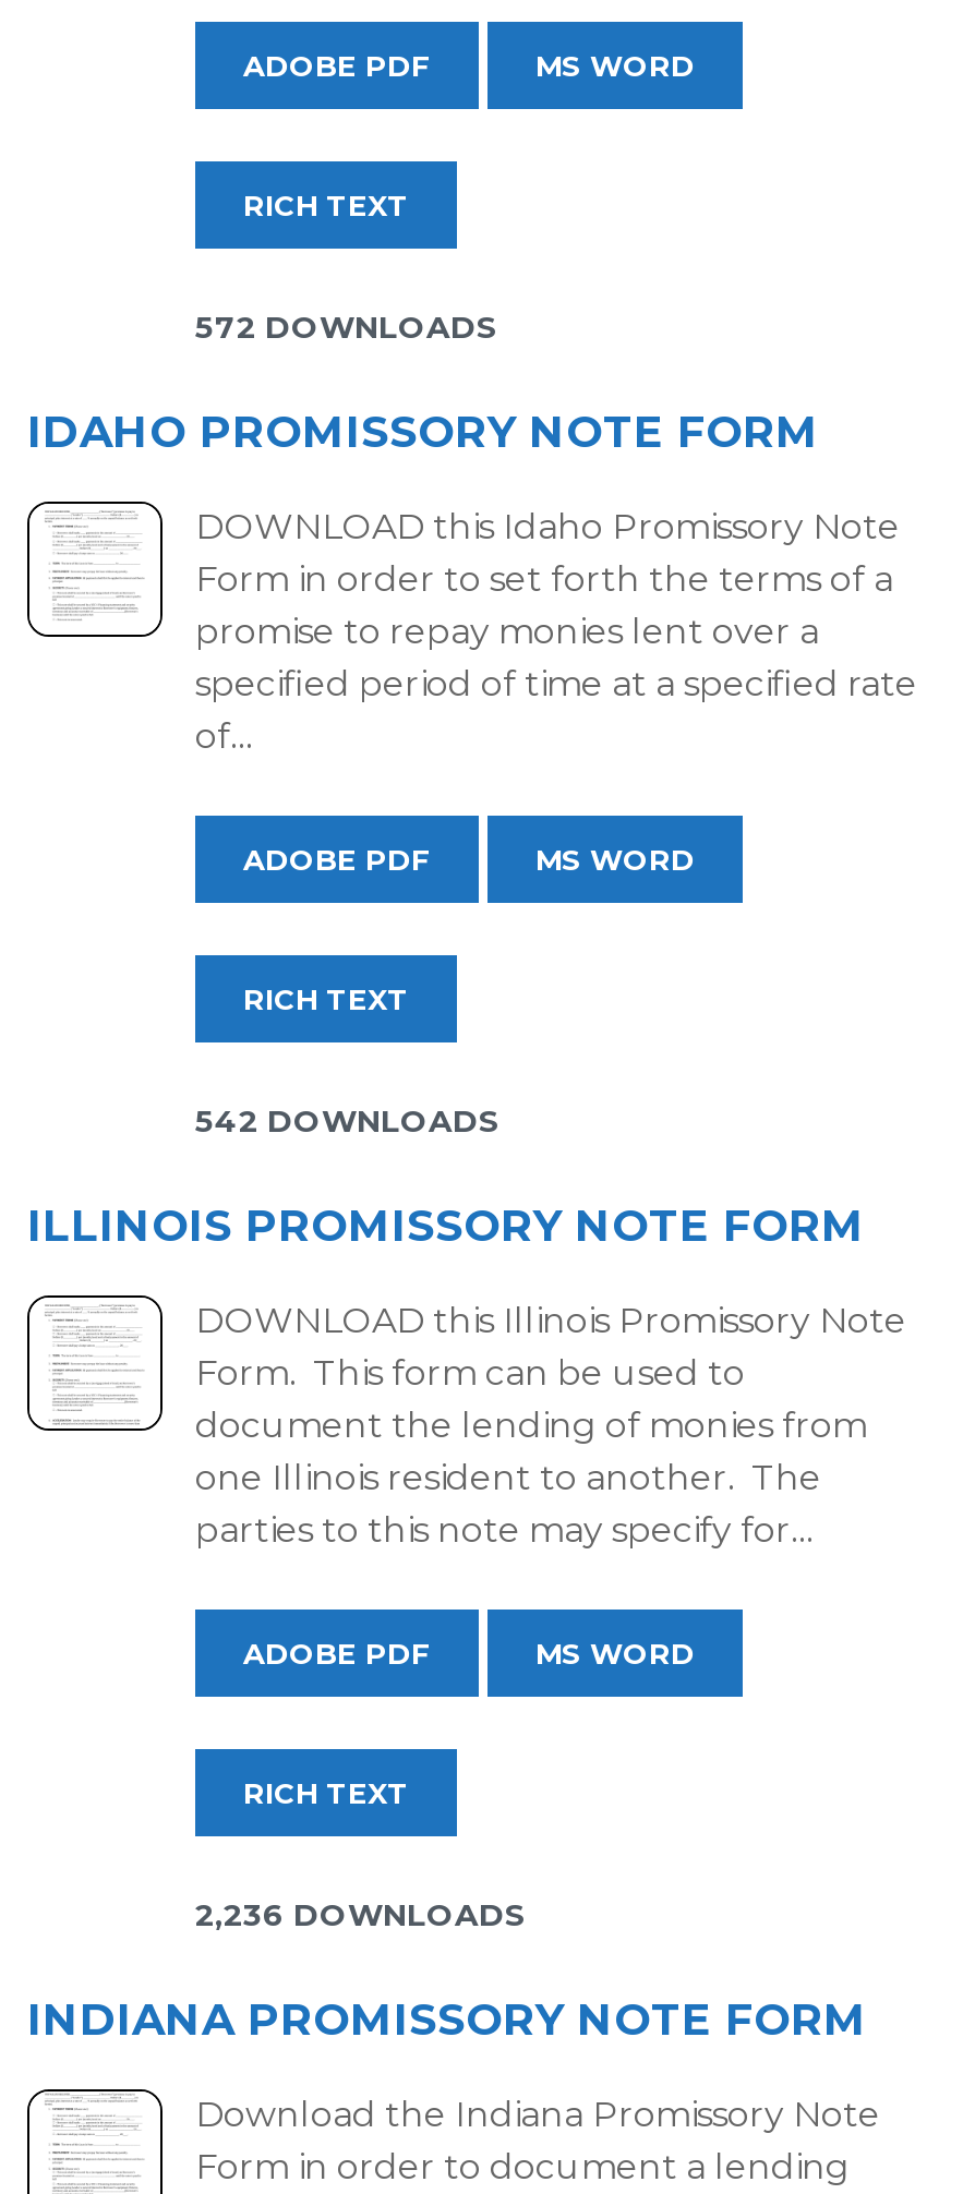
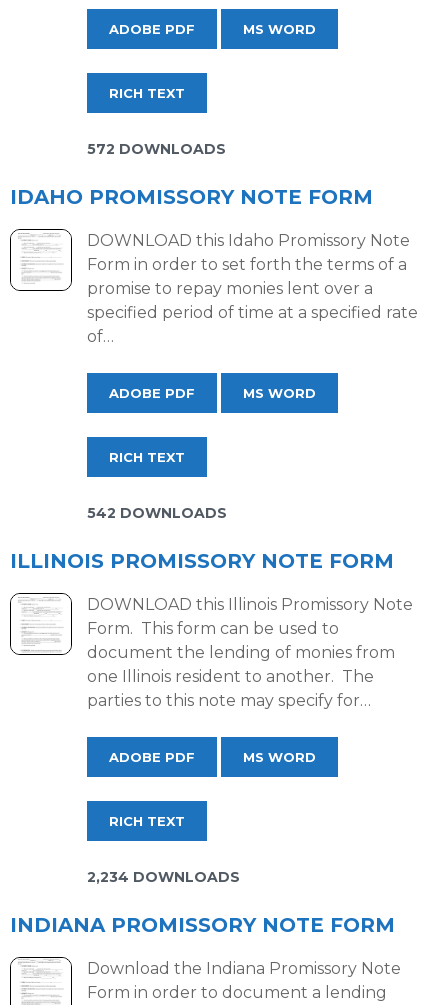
[195,1895,527,1934] 2,236 DOWNLOADS -> [87,868,240,886] 2,234 DOWNLOADS

